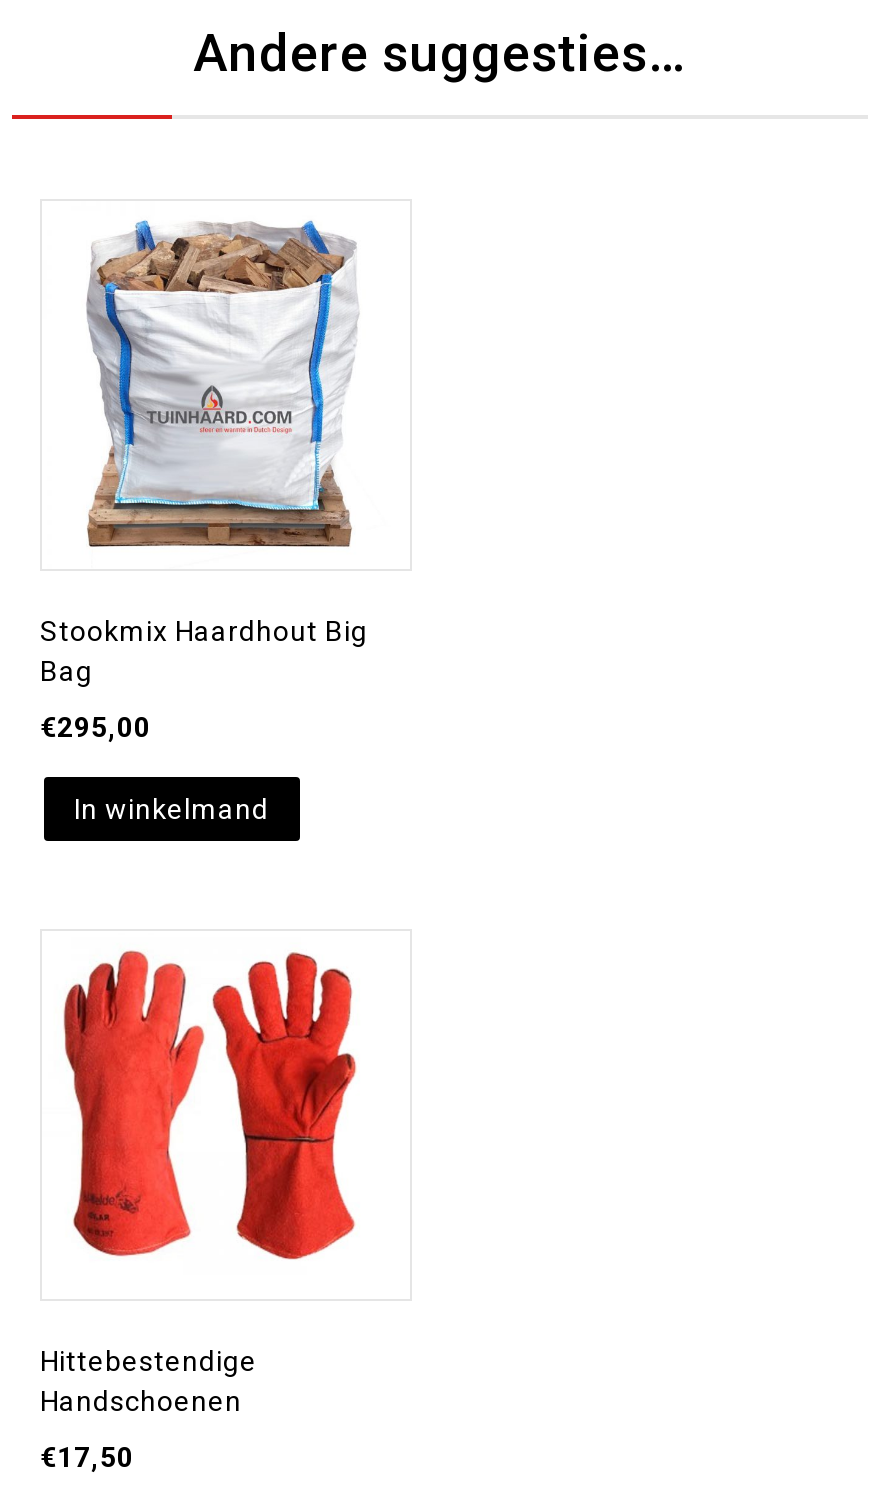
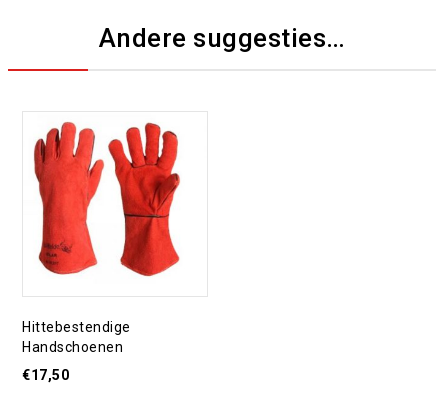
[40,219,368,825] [image] | Stookmix Haardhout Big | Bag | €295,00 | In winkelmand -> none

